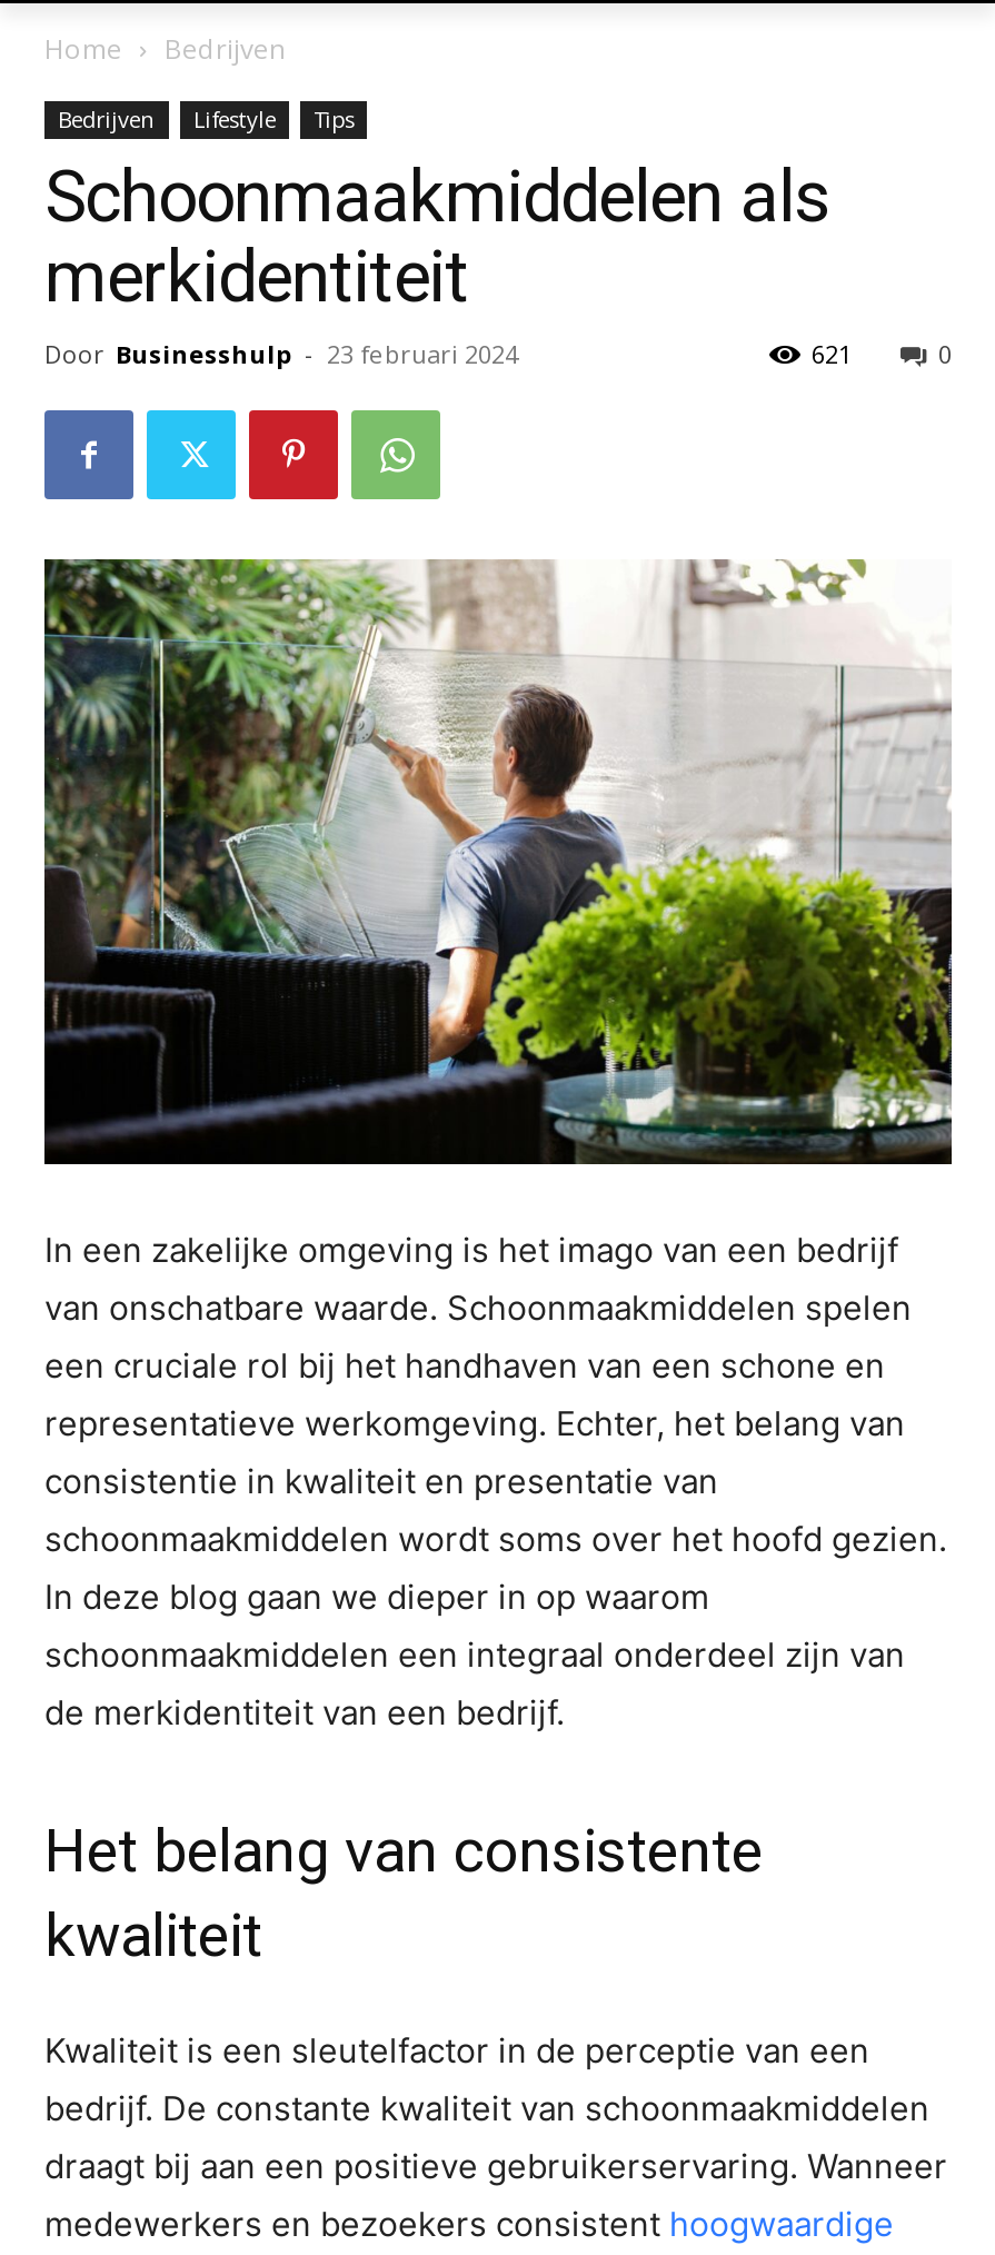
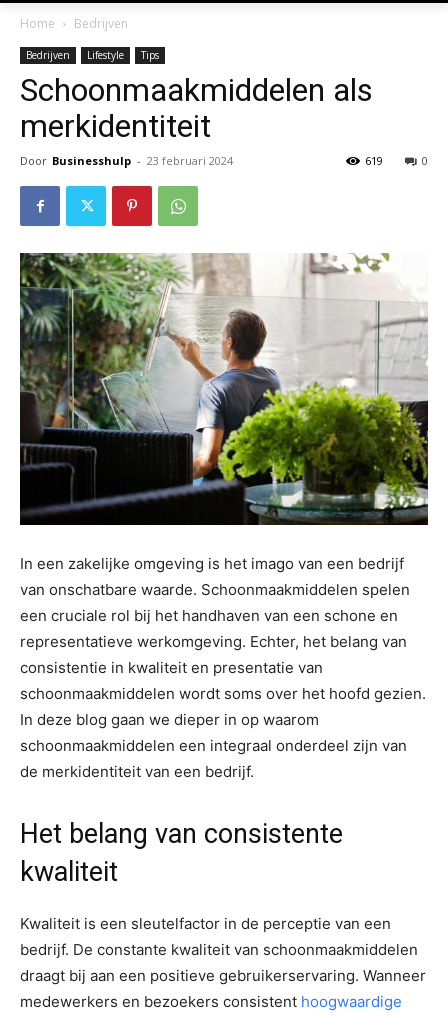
[812,337,852,370] 621 -> [365,153,383,168] 619

